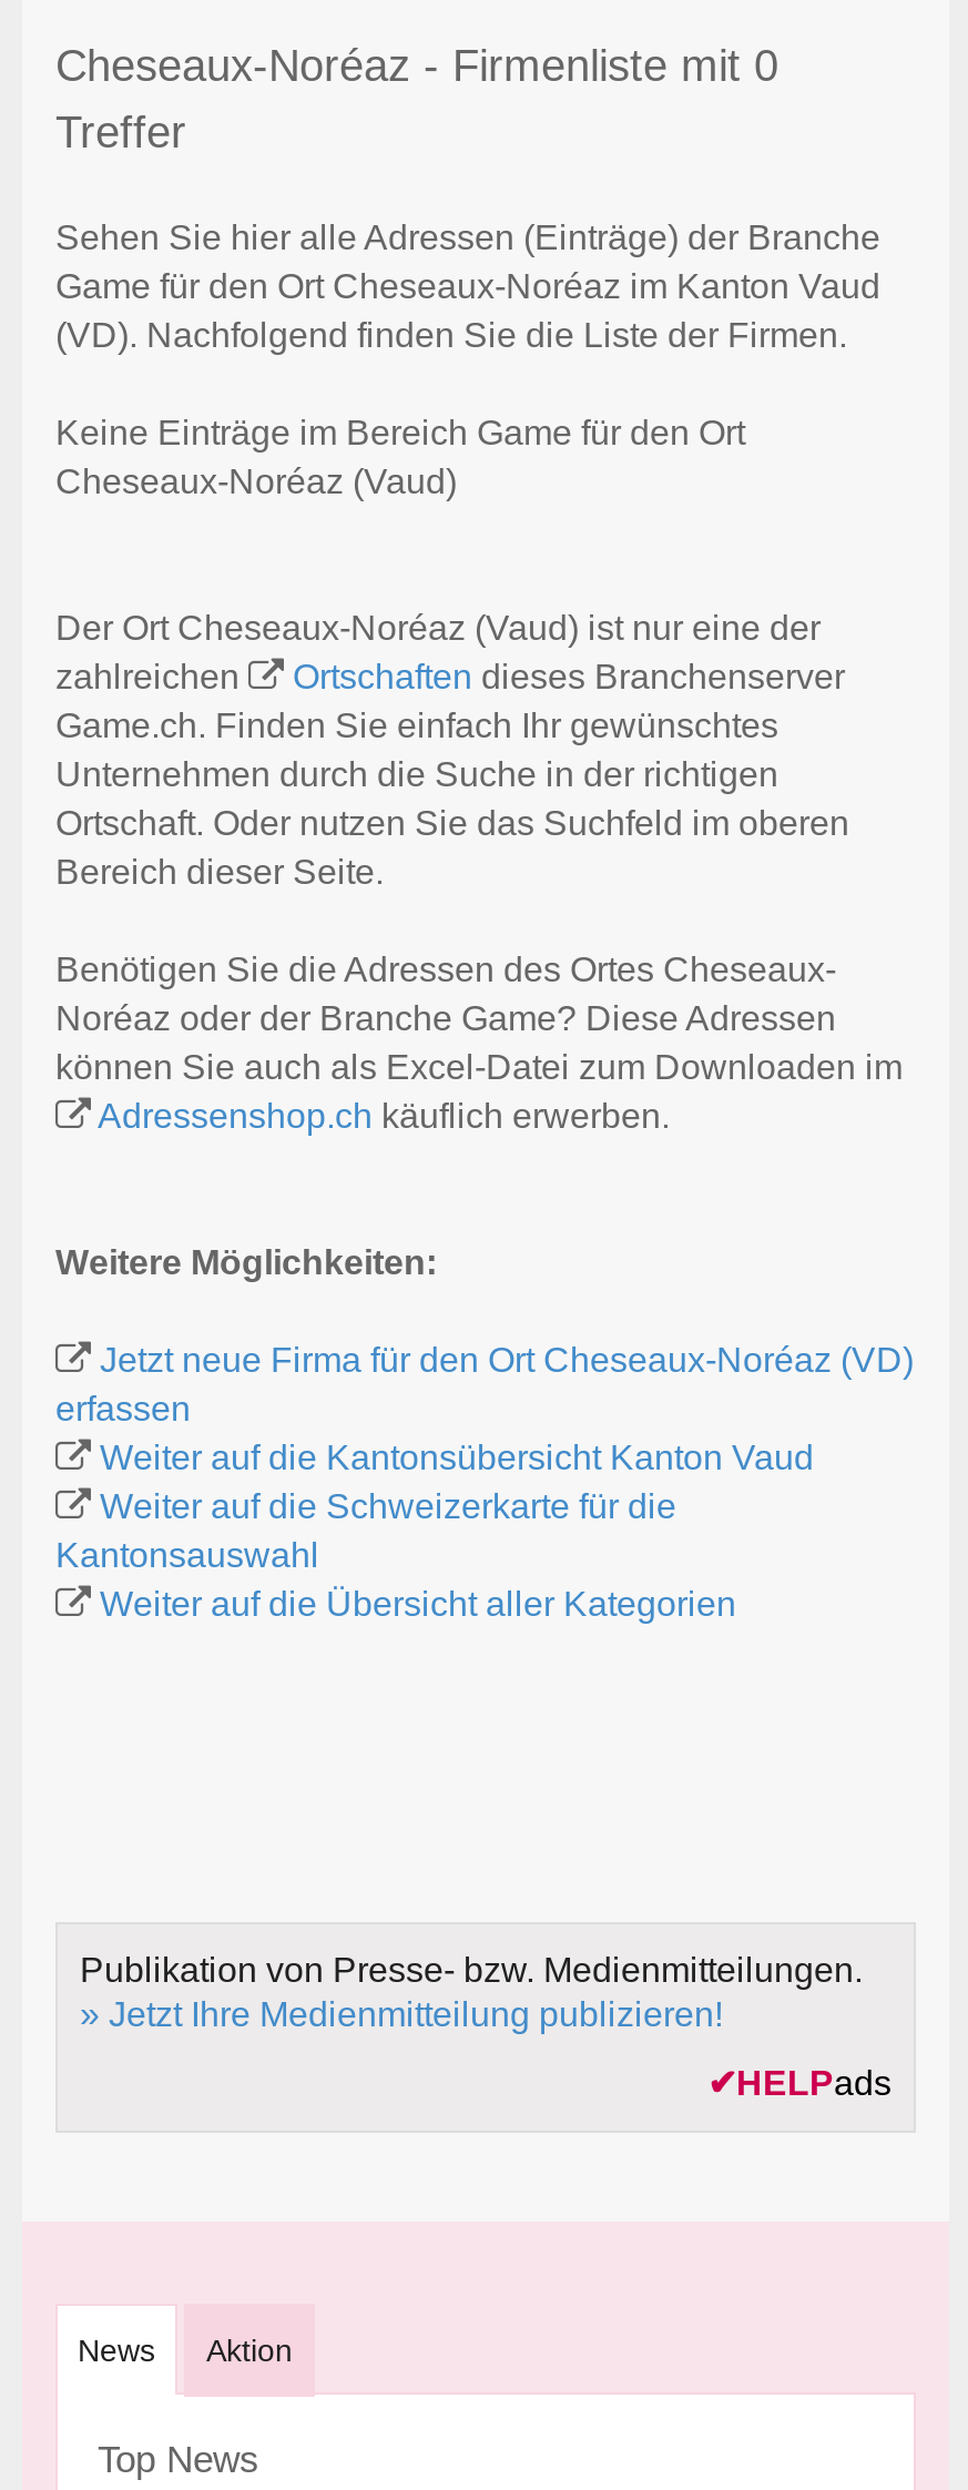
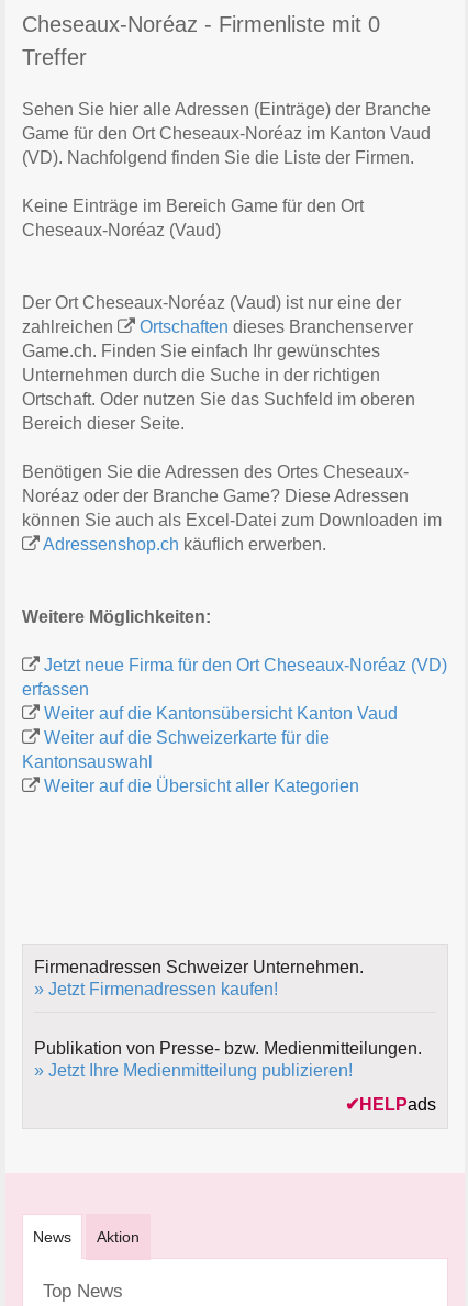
none -> [34,958,364,998] Firmenadressen Schweizer Unternehmen. | » Jetzt Firmenadressen kaufen!

